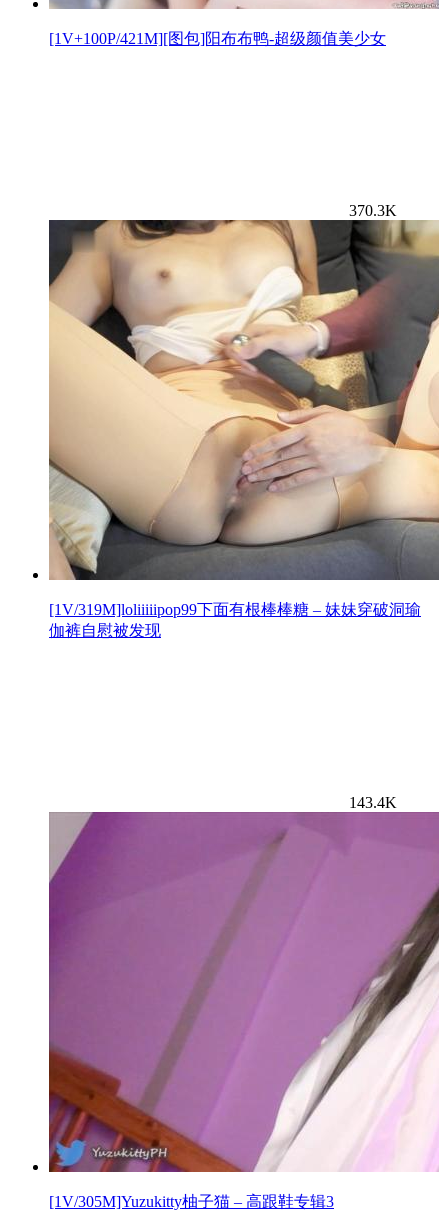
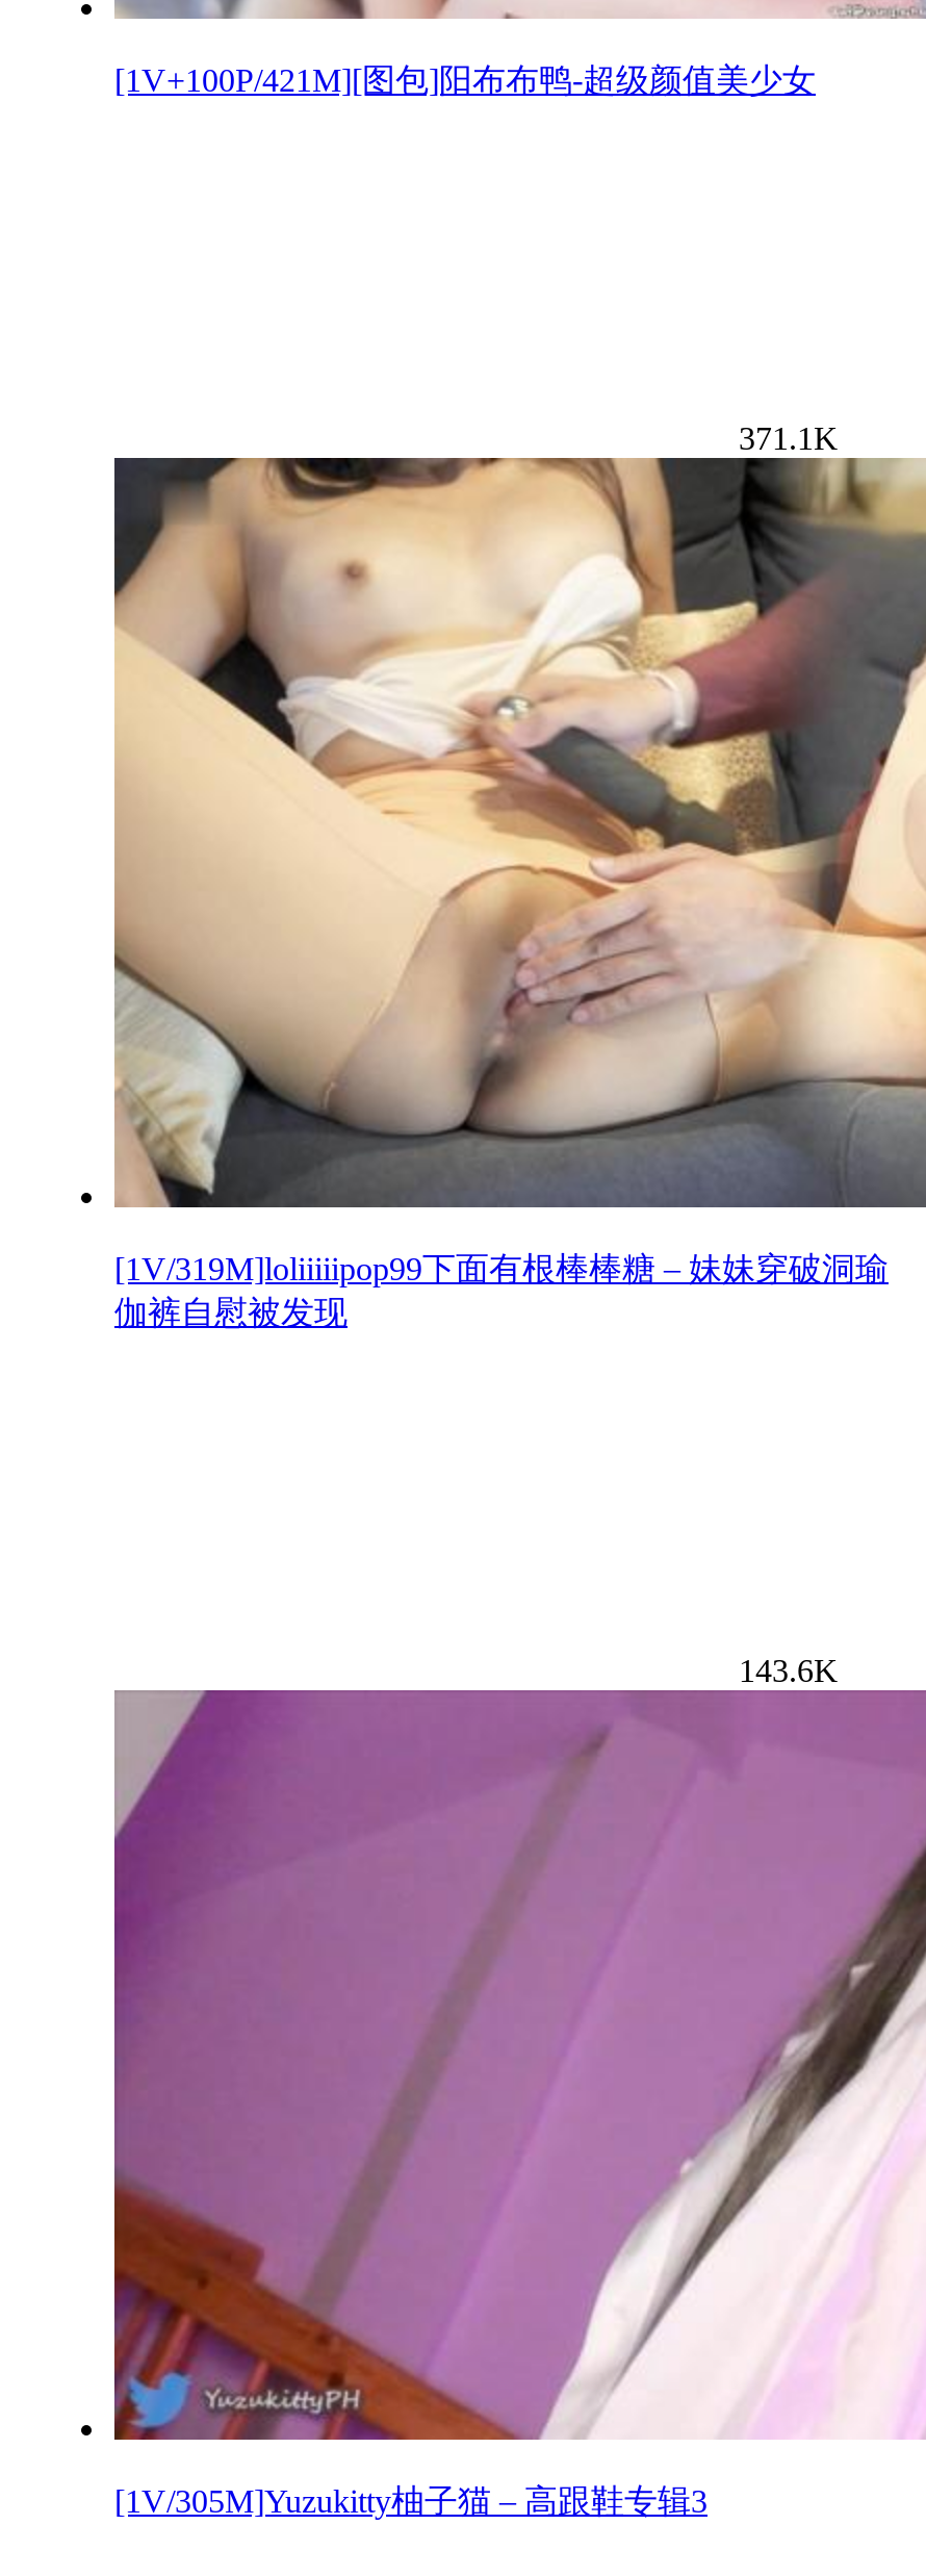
[349,202,397,219] 370.3K -> [739,420,839,455] 371.1K
[349,794,397,811] 143.4K -> [739,1652,839,1688] 143.6K

